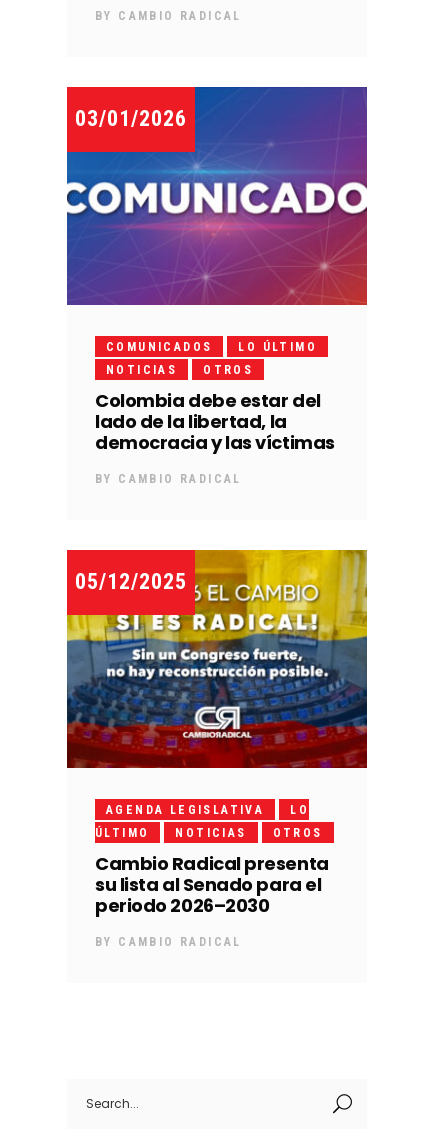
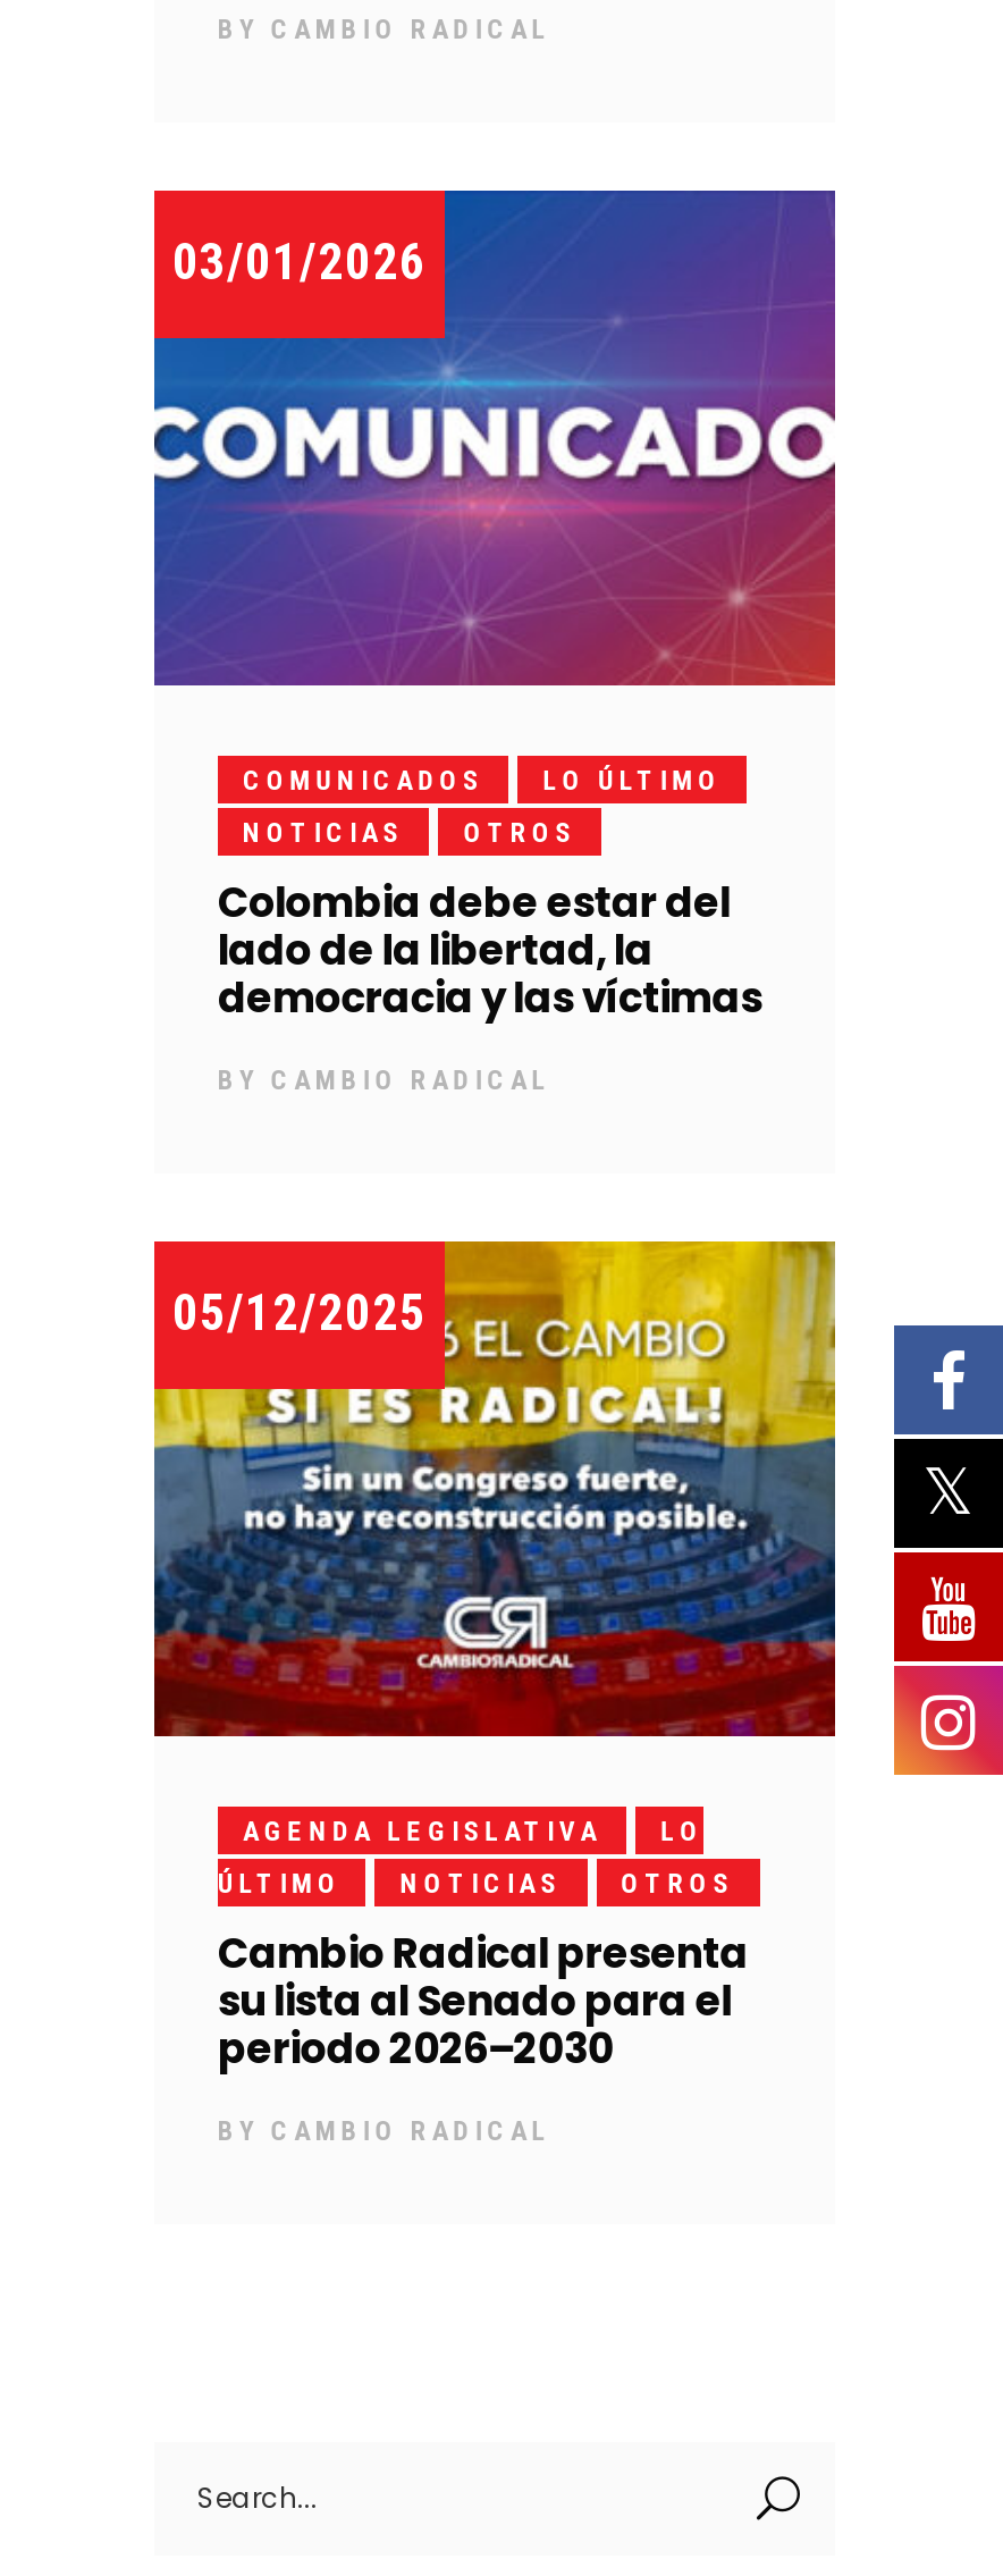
none -> [892,1323,996,1777] [image]

